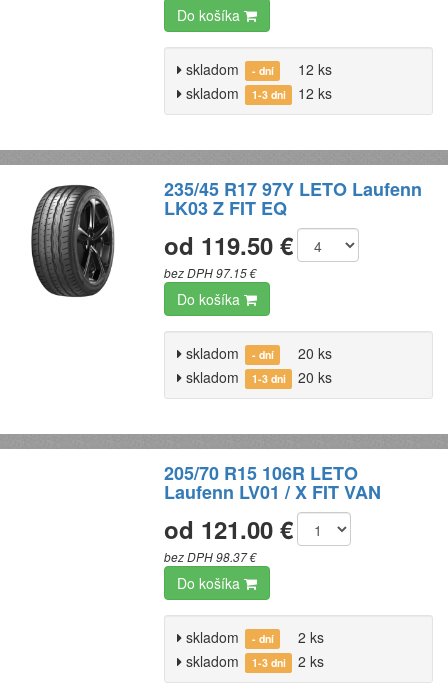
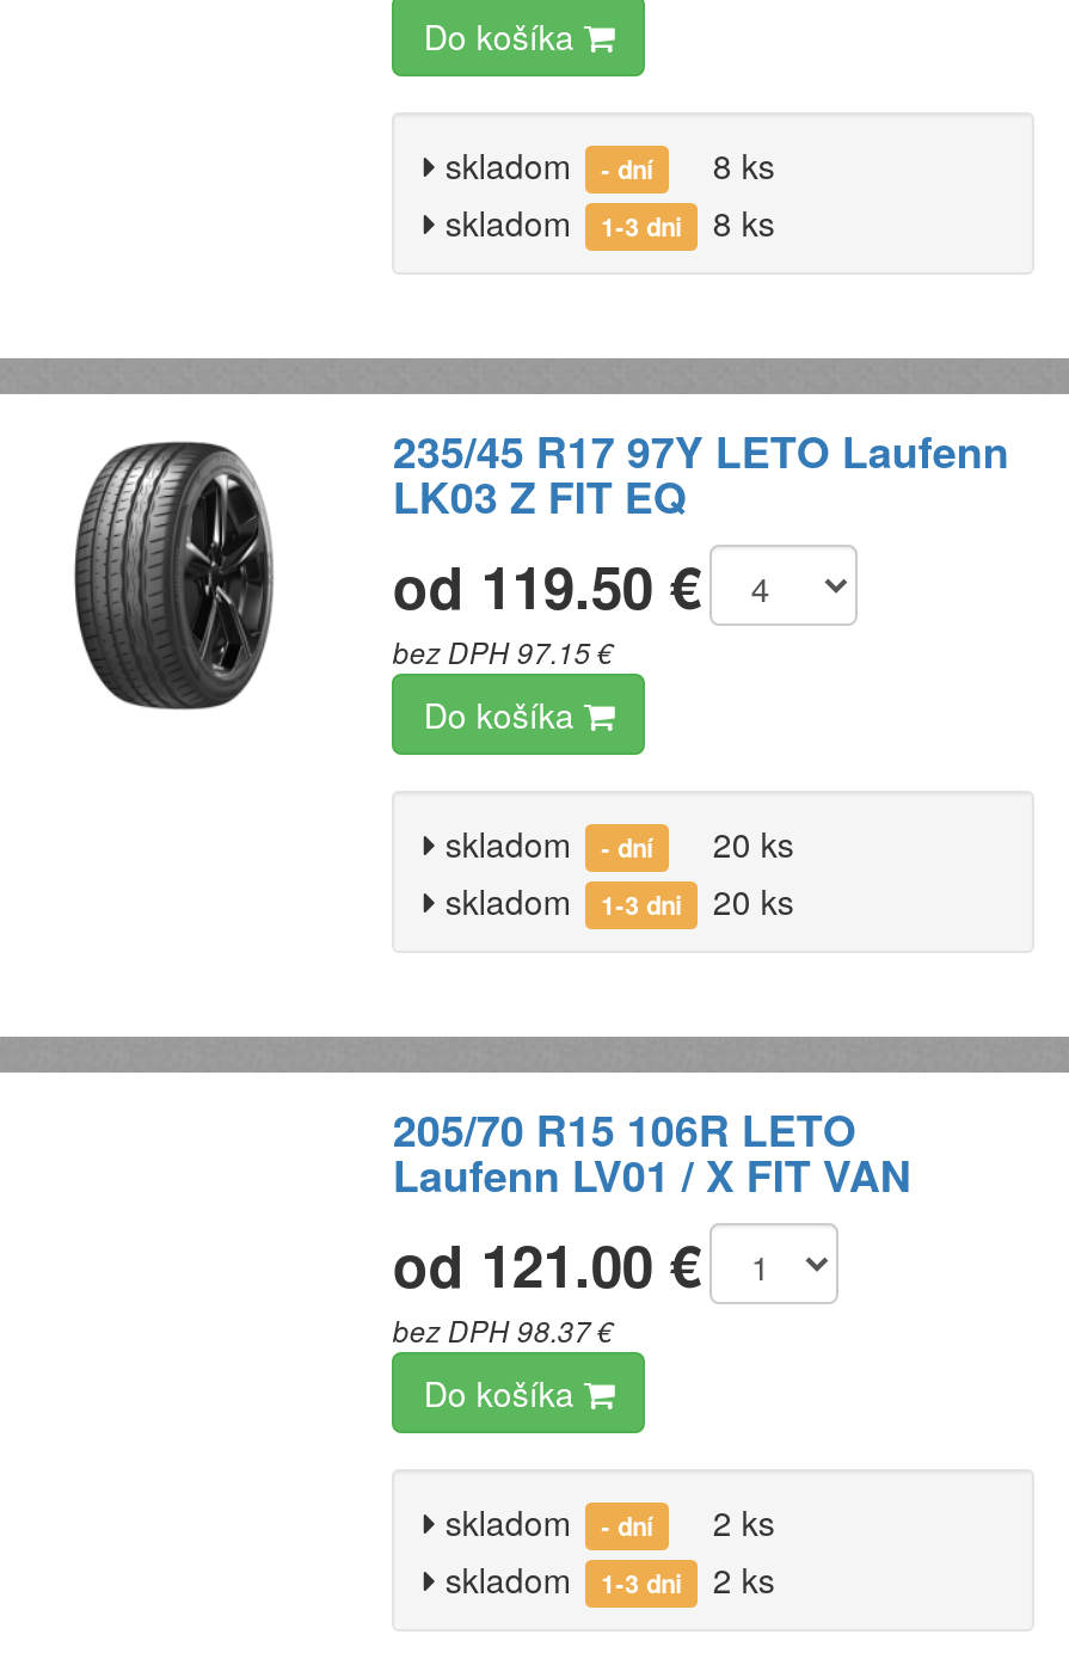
[182,59,332,79] skladom - dní 12 ks -> [435,142,775,189] skladom - dní 8 ks
[182,83,332,103] skladom 1-3 dni 12 ks -> [435,199,775,247] skladom 1-3 dni 8 ks

